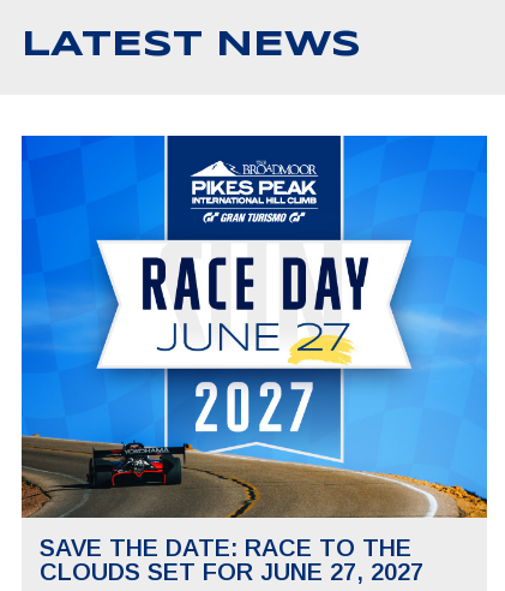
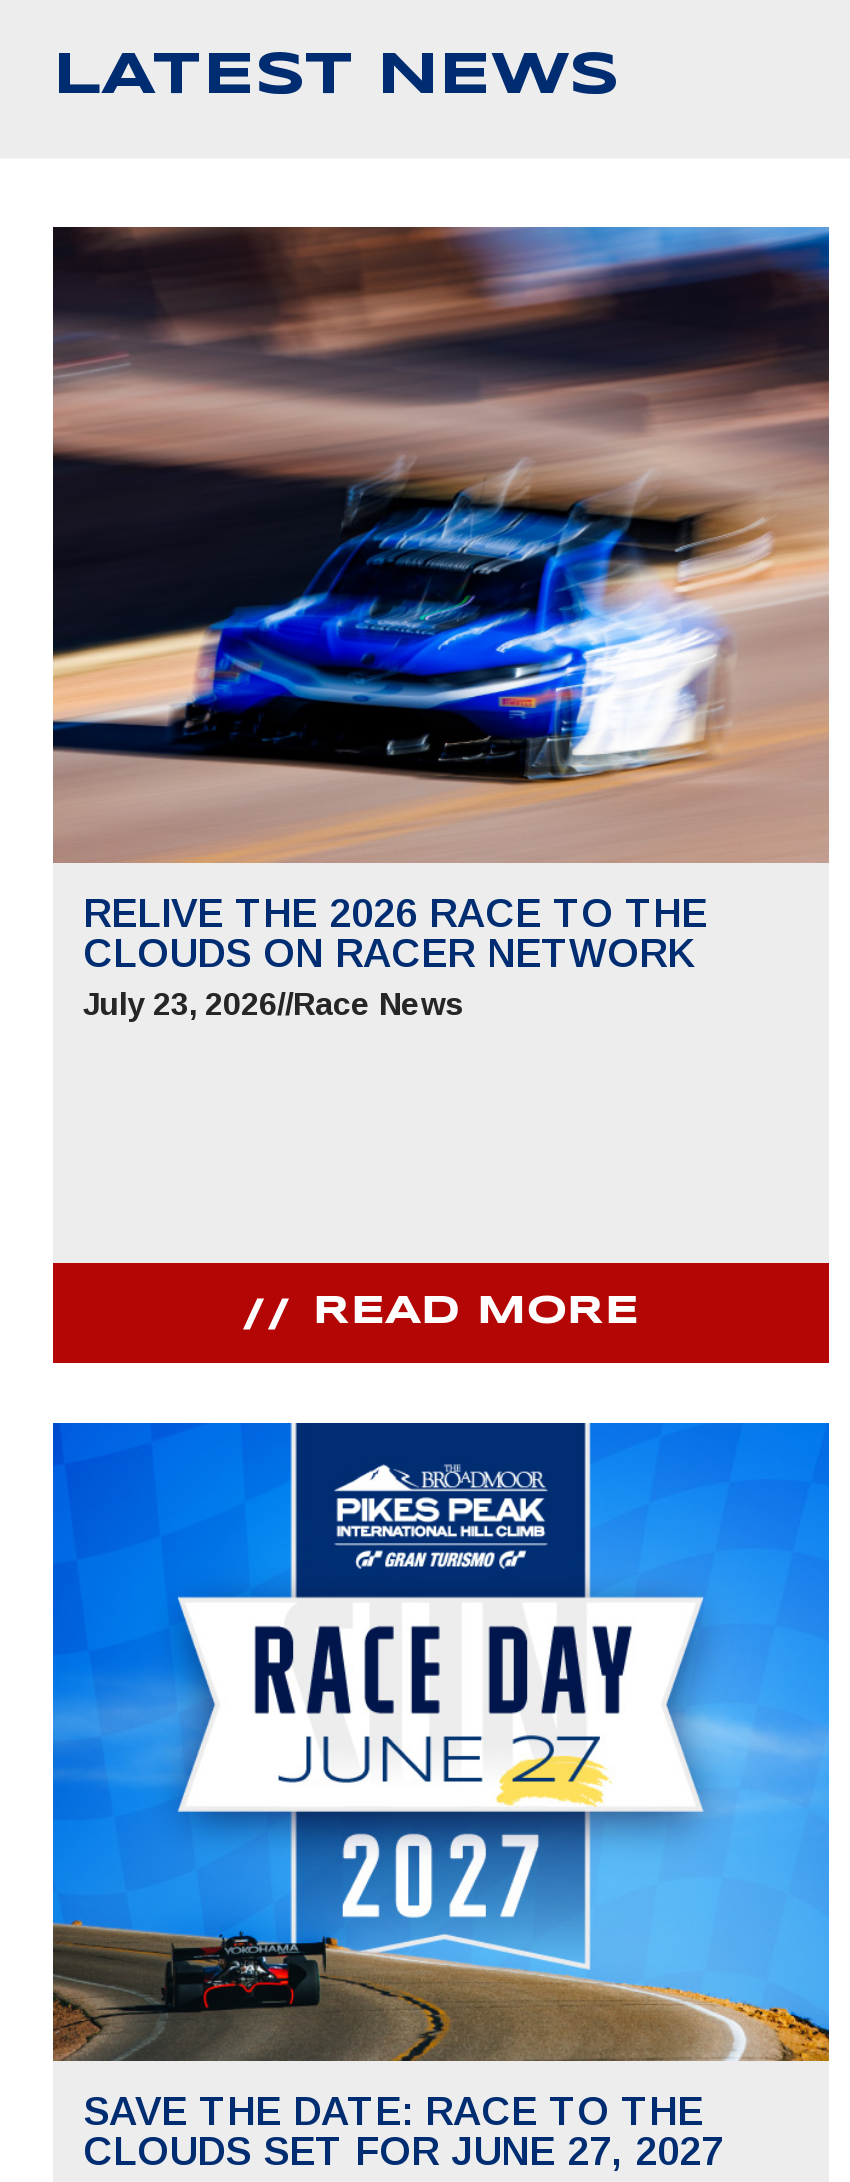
none -> [51,225,831,1022] [image] | RELIVE THE 2026 RACE TO THE | CLOUDS ON RACER NETWORK | July 23, 2026//Race News
none -> [313,1294,639,1332] READ MORE

